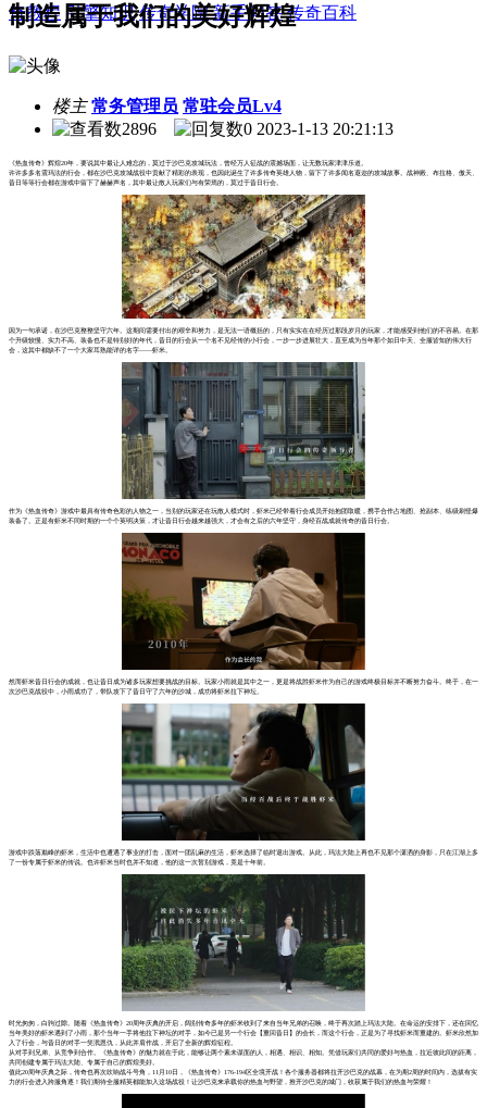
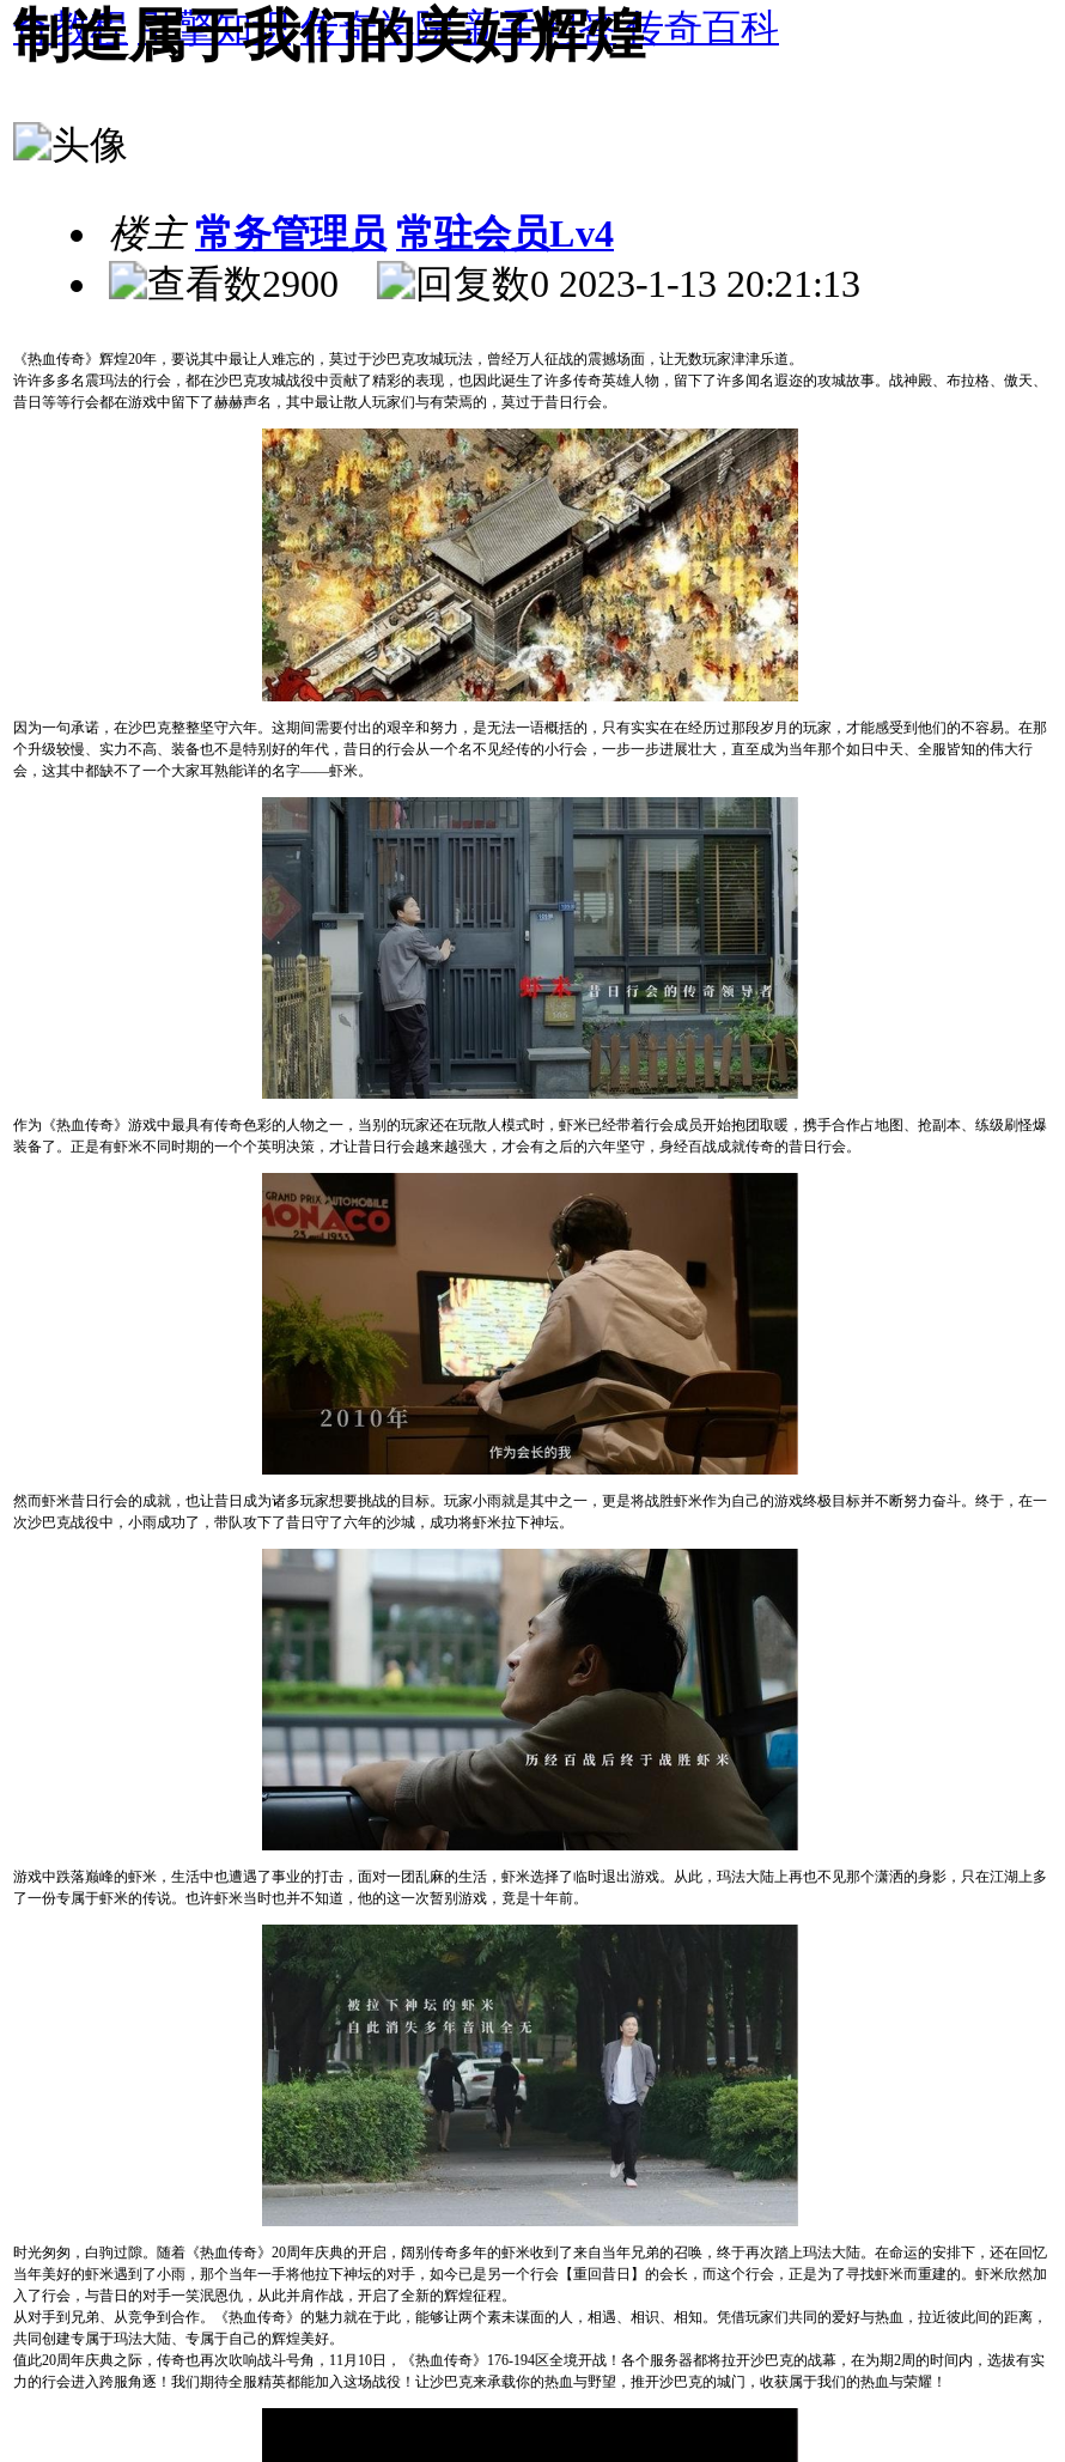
[122,119,174,138] 2896 -> [262,263,377,304] 2900

